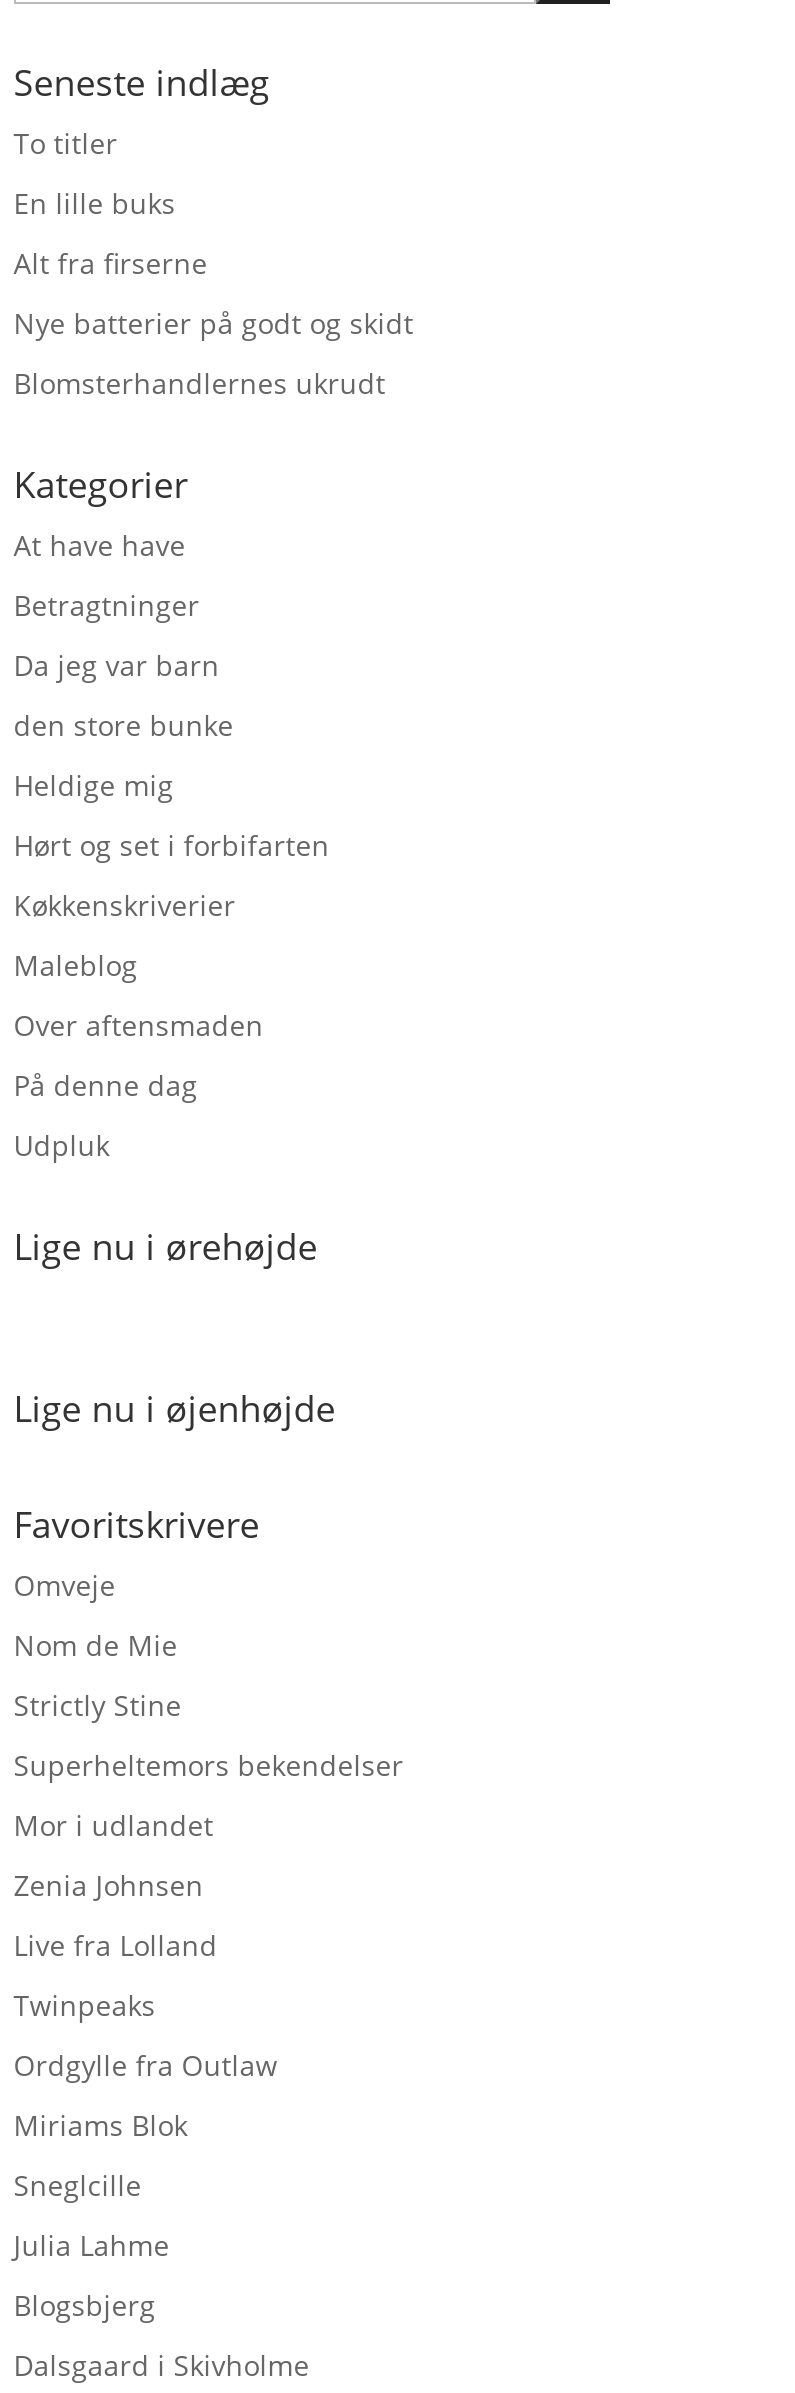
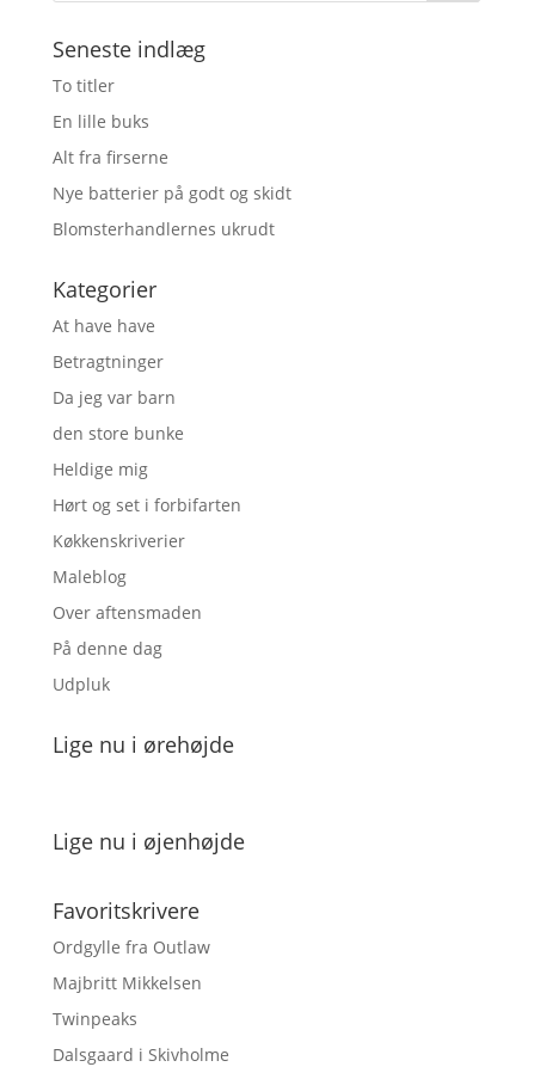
[14,1566,404,2024] Omveje | Nom de Mie | Strictly Stine | Superheltemors bekendelser | Mor i udlandet | Zenia Johnsen | Live fra Lolland | Twinpeaks -> none
[14,2106,188,2324] Miriams Blok | Sneglcille | Julia Lahme | Blogsbjerg -> [52,971,202,1030] Majbritt Mikkelsen | Twinpeaks

